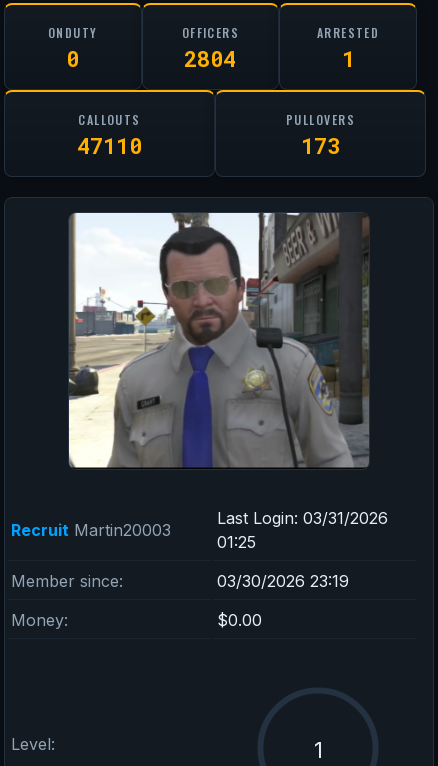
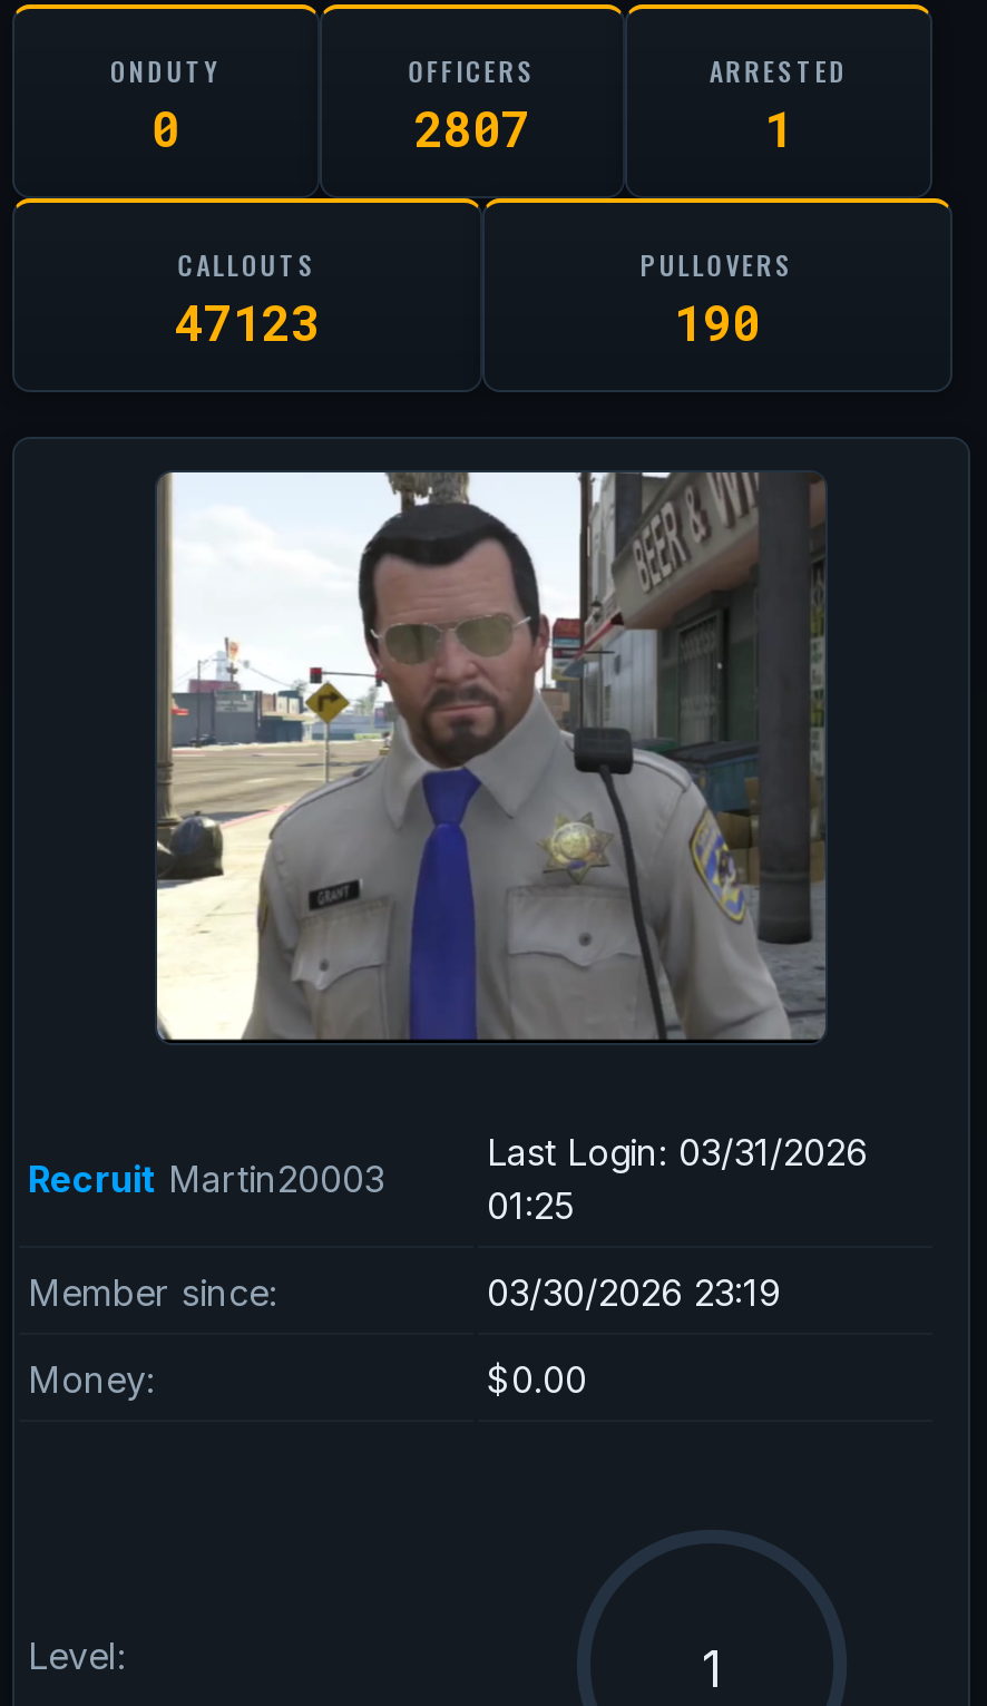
[184,44,236,73] 2804 -> [414,96,530,161] 2807
[77,131,142,160] 47110 -> [175,290,320,355] 47123
[301,131,340,160] 173 -> [674,290,761,355] 190

